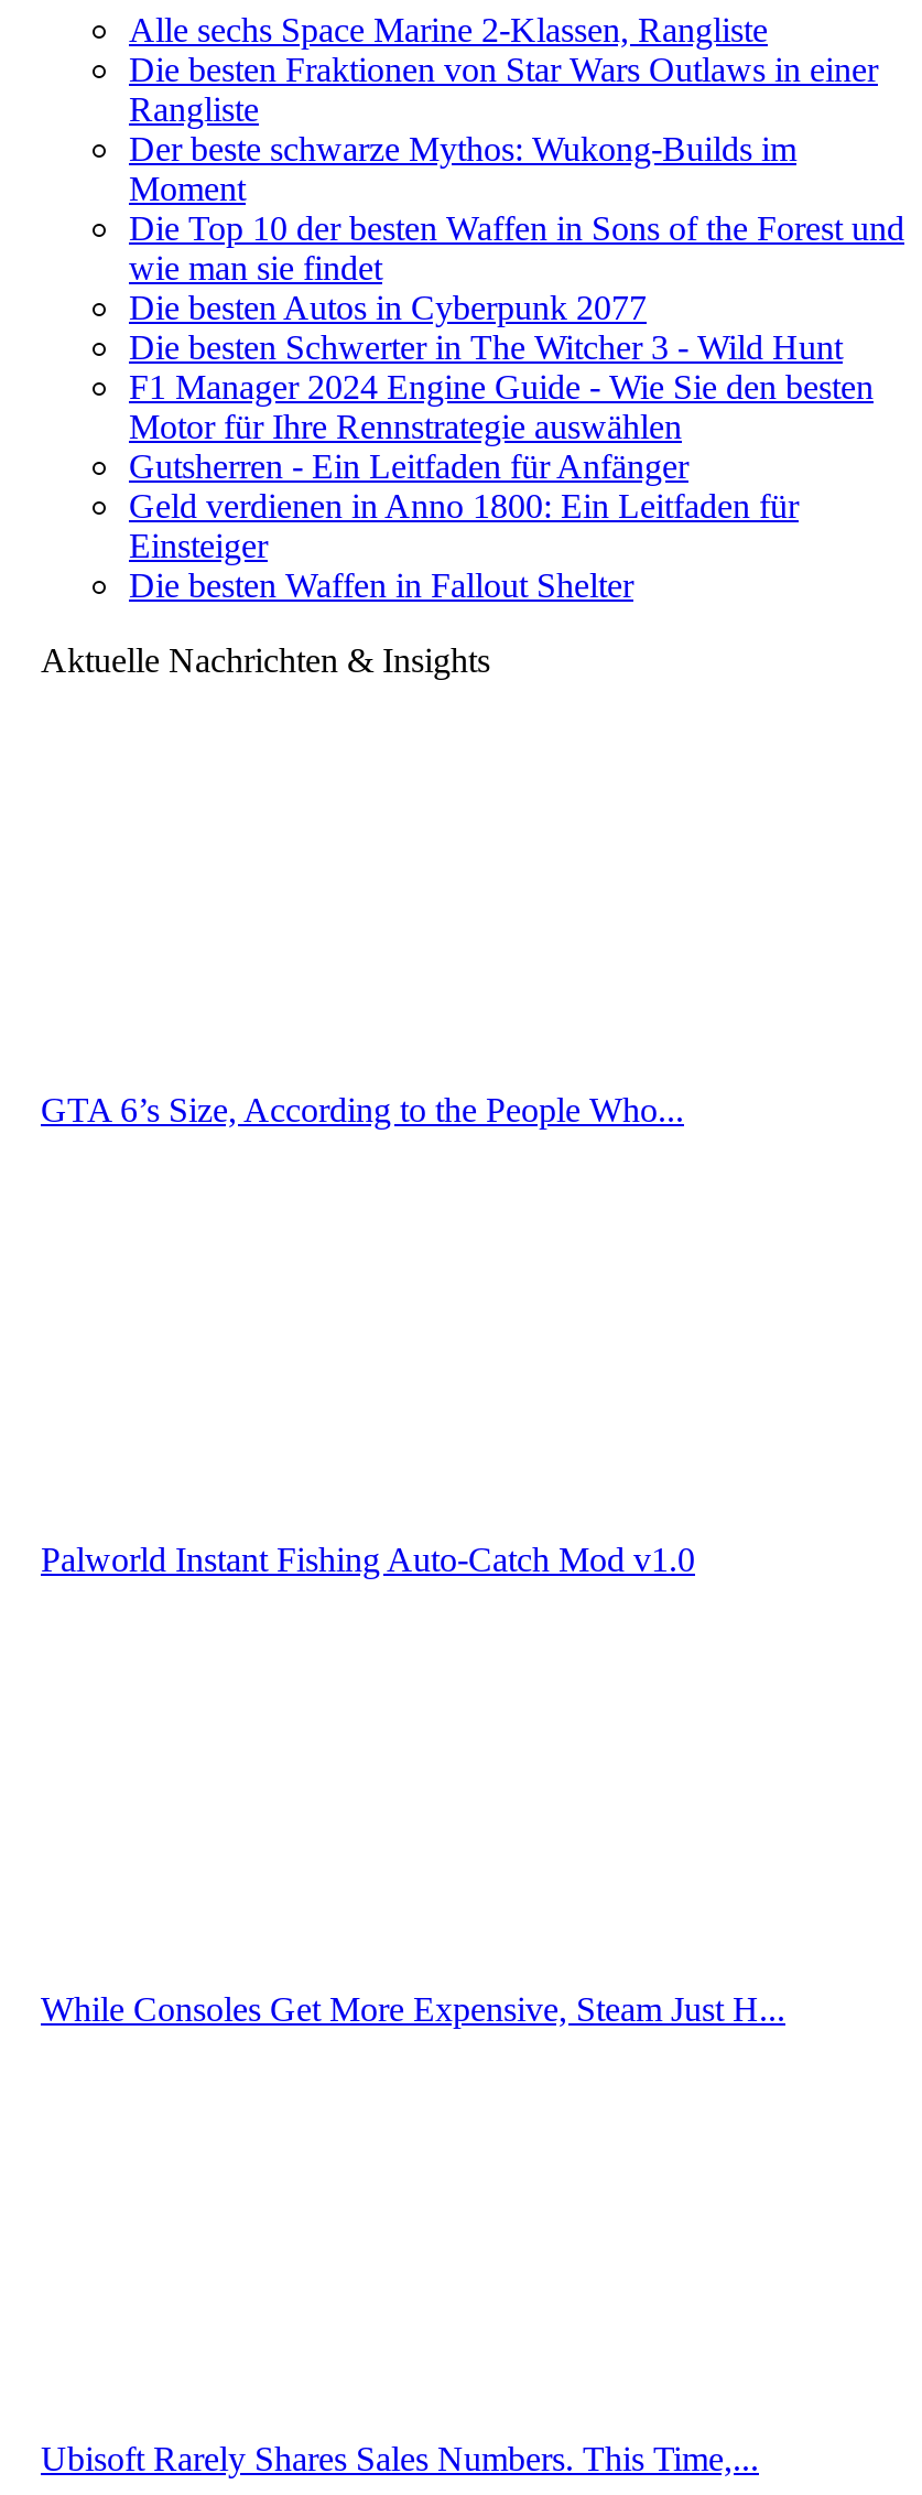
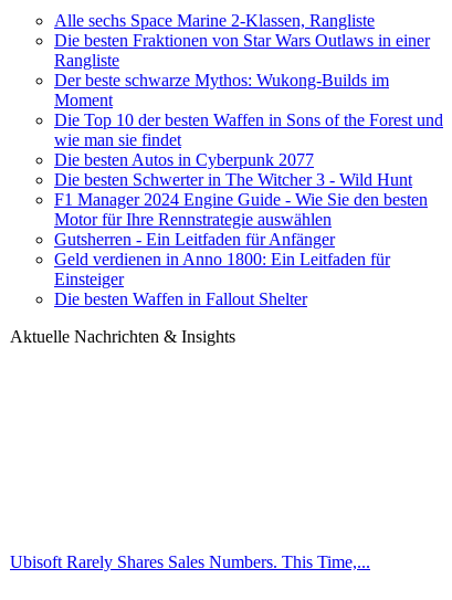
[41,1091,684,1128] GTA 6’s Size, According to the People Who... -> none
[41,1541,695,1578] Palworld Instant Fishing Auto-Catch Mod v1.0 -> none
[41,1990,785,2028] While Consoles Get More Expensive, Steam Just H... -> none

